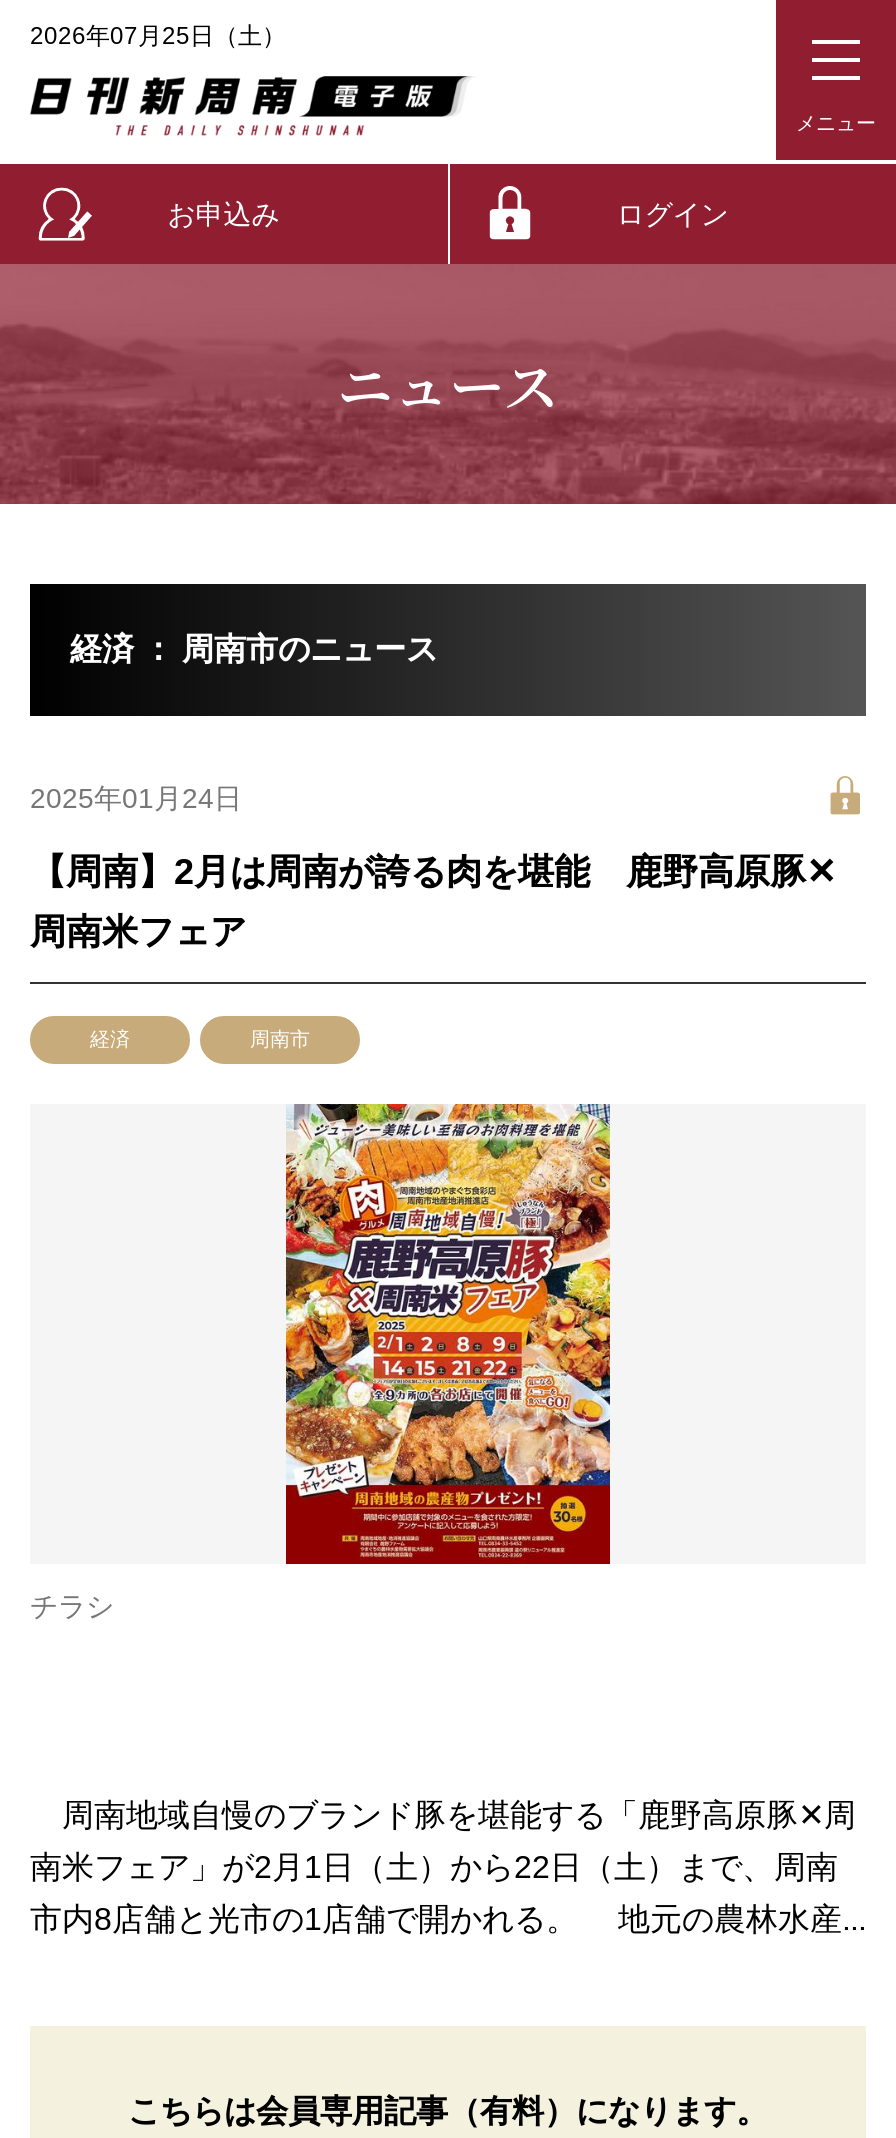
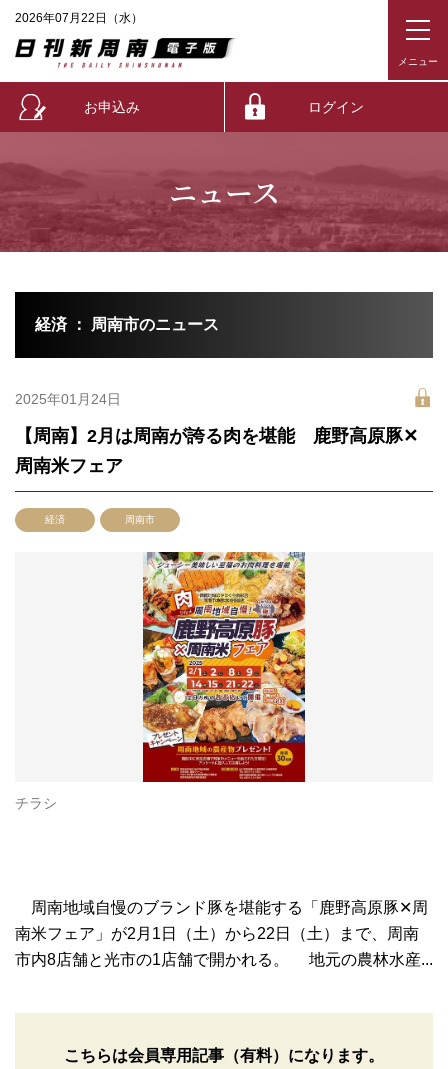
[30,22,286,50] 2026年07月25日（土） -> [15,11,143,25] 2026年07月22日（水）

